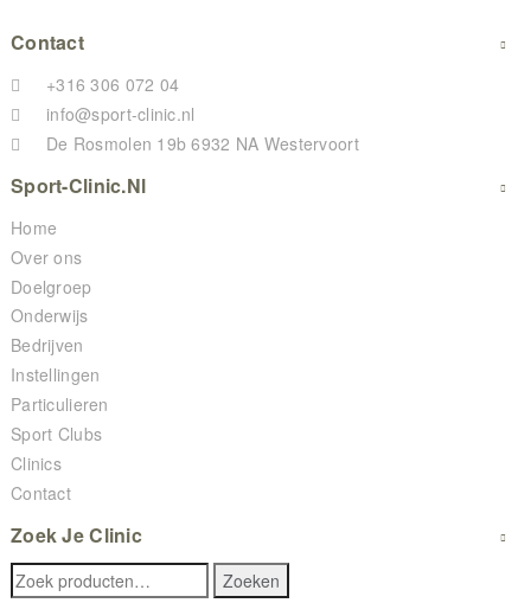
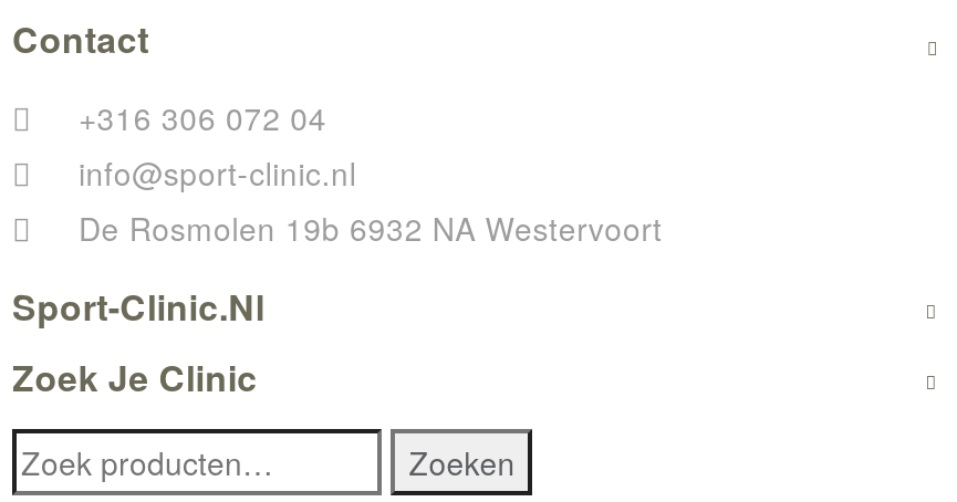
[11,216,109,505] Home | Over ons | Doelgroep | Onderwijs | Bedrijven | Instellingen | Particulieren | Sport Clubs | Clinics | Contact -> none

